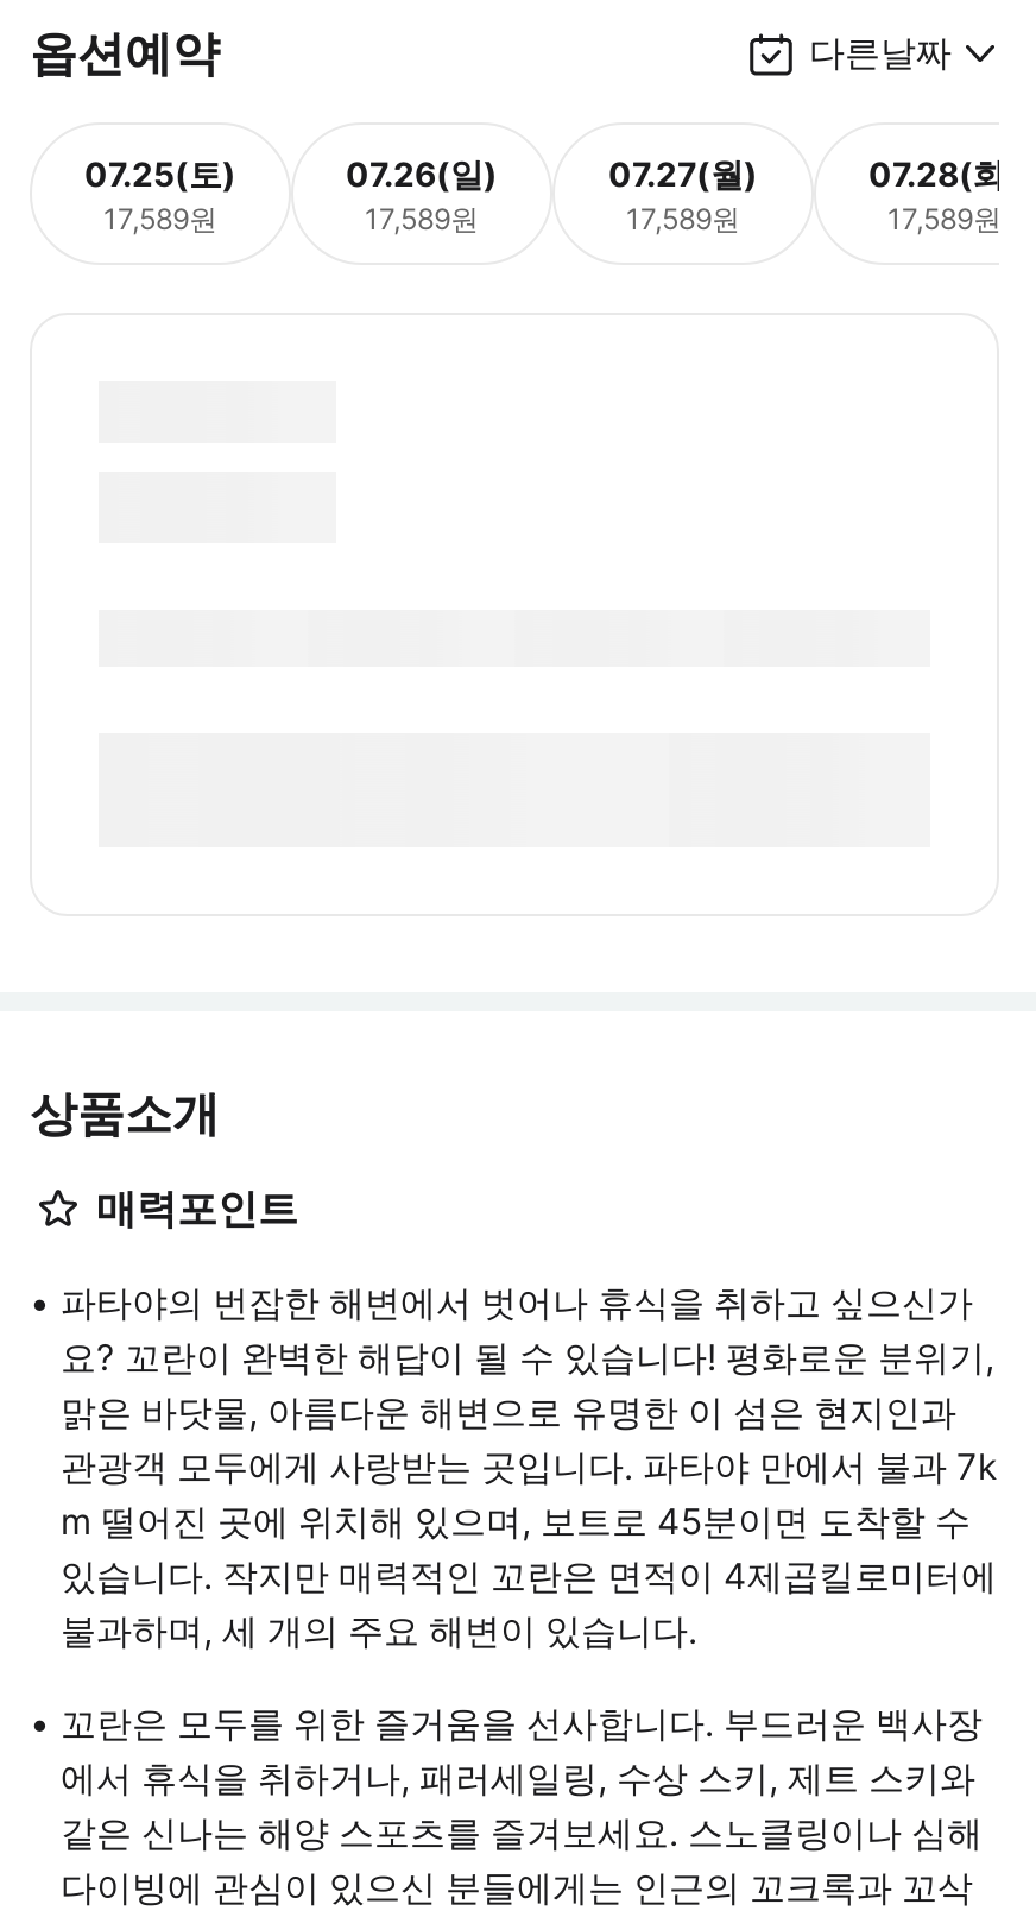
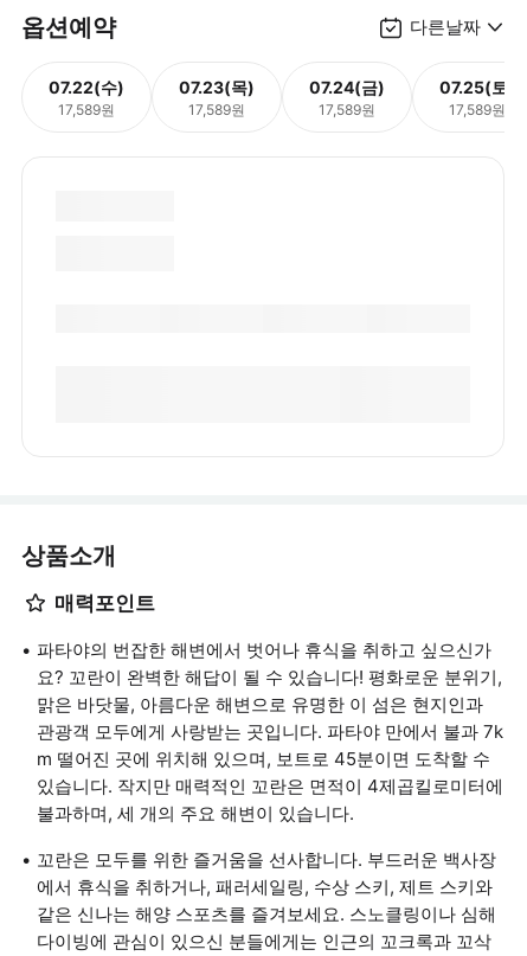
[84,152,236,193] 07.25(토) -> [49,76,124,97] 07.22(수)
[346,152,498,193] 07.26(일) -> [179,76,255,97] 07.23(목)
[608,152,758,193] 07.27(월) -> [309,76,385,97] 07.24(금)
[868,152,1021,193] 07.28(화) -> [439,76,515,97] 07.25(토)

